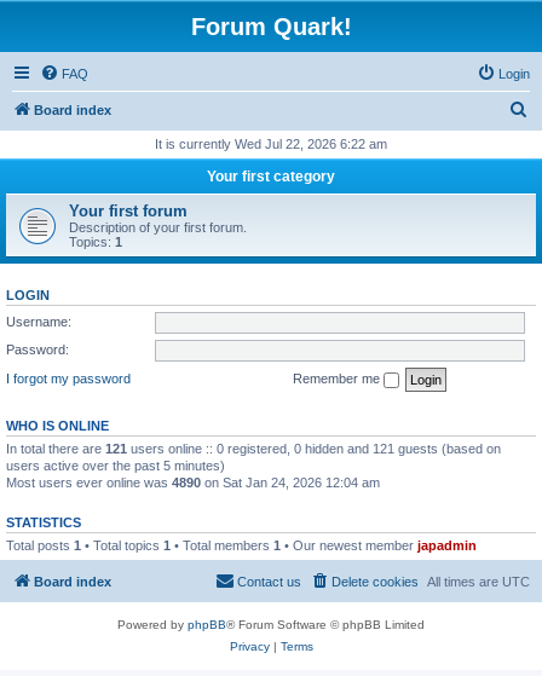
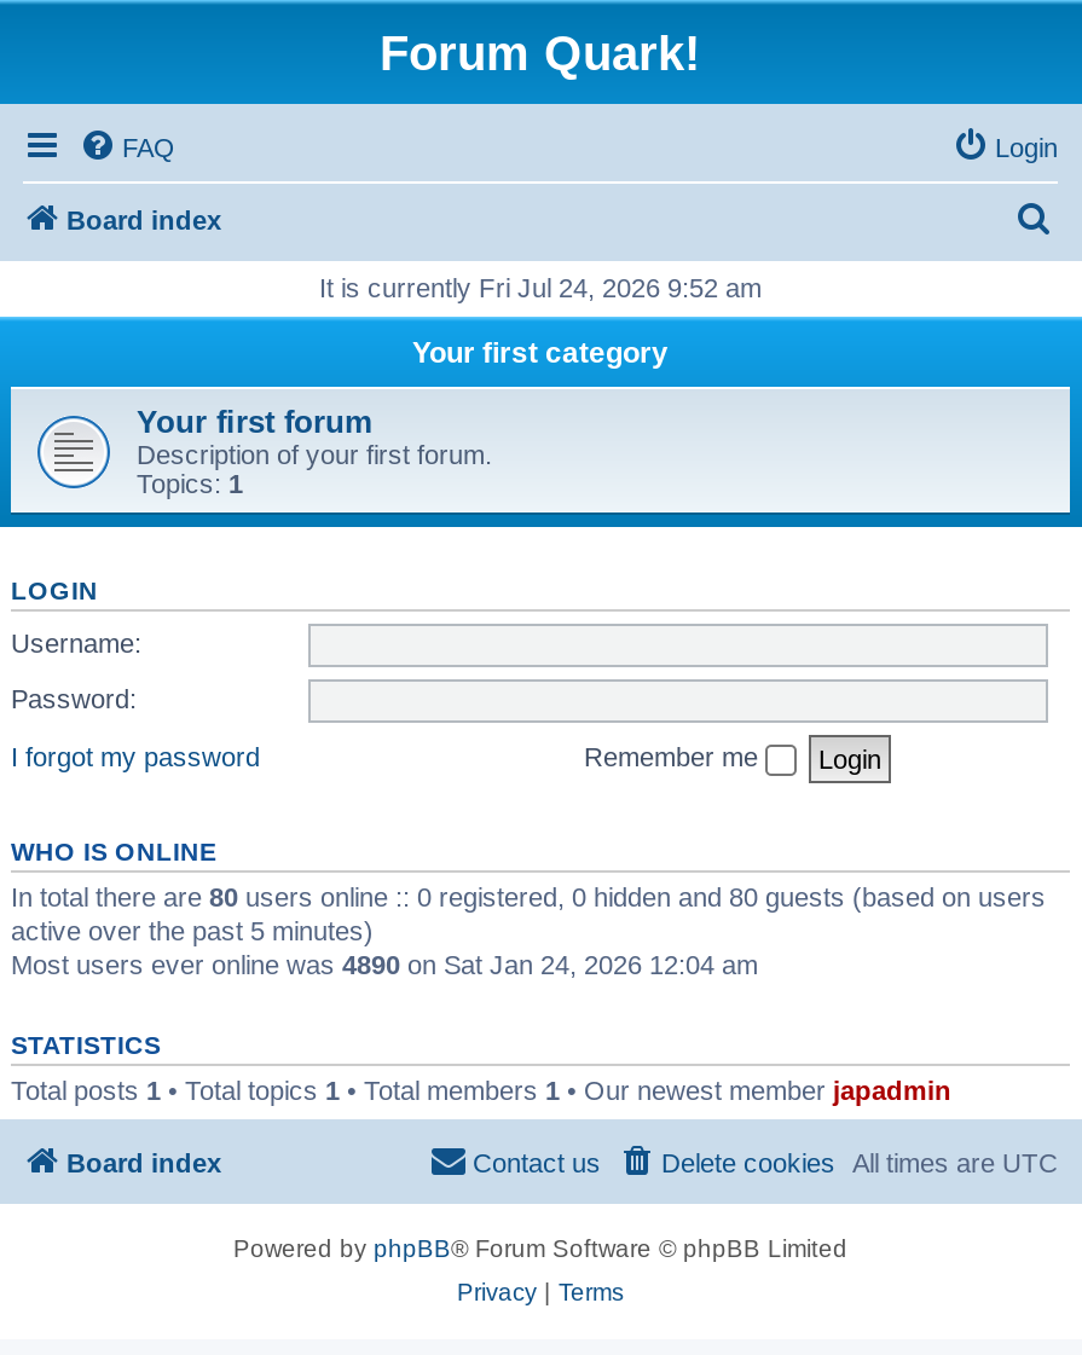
[155,137,387,151] It is currently Wed Jul 22, 2026 6:22 am -> [319,273,762,302] It is currently Fri Jul 24, 2026 9:52 am
[6,441,501,472] In total there are 121 users online :: 0 registered, 0 hidden and 121 guests (based on | users active over the past 5 minutes) -> [11,881,1046,944] In total there are 80 users online :: 0 registered, 0 hidden and 80 guests (based on users | active over the past 5 minutes)

